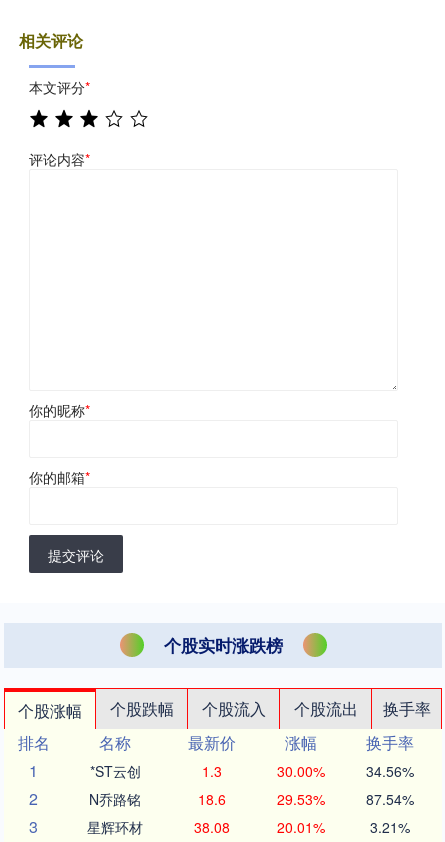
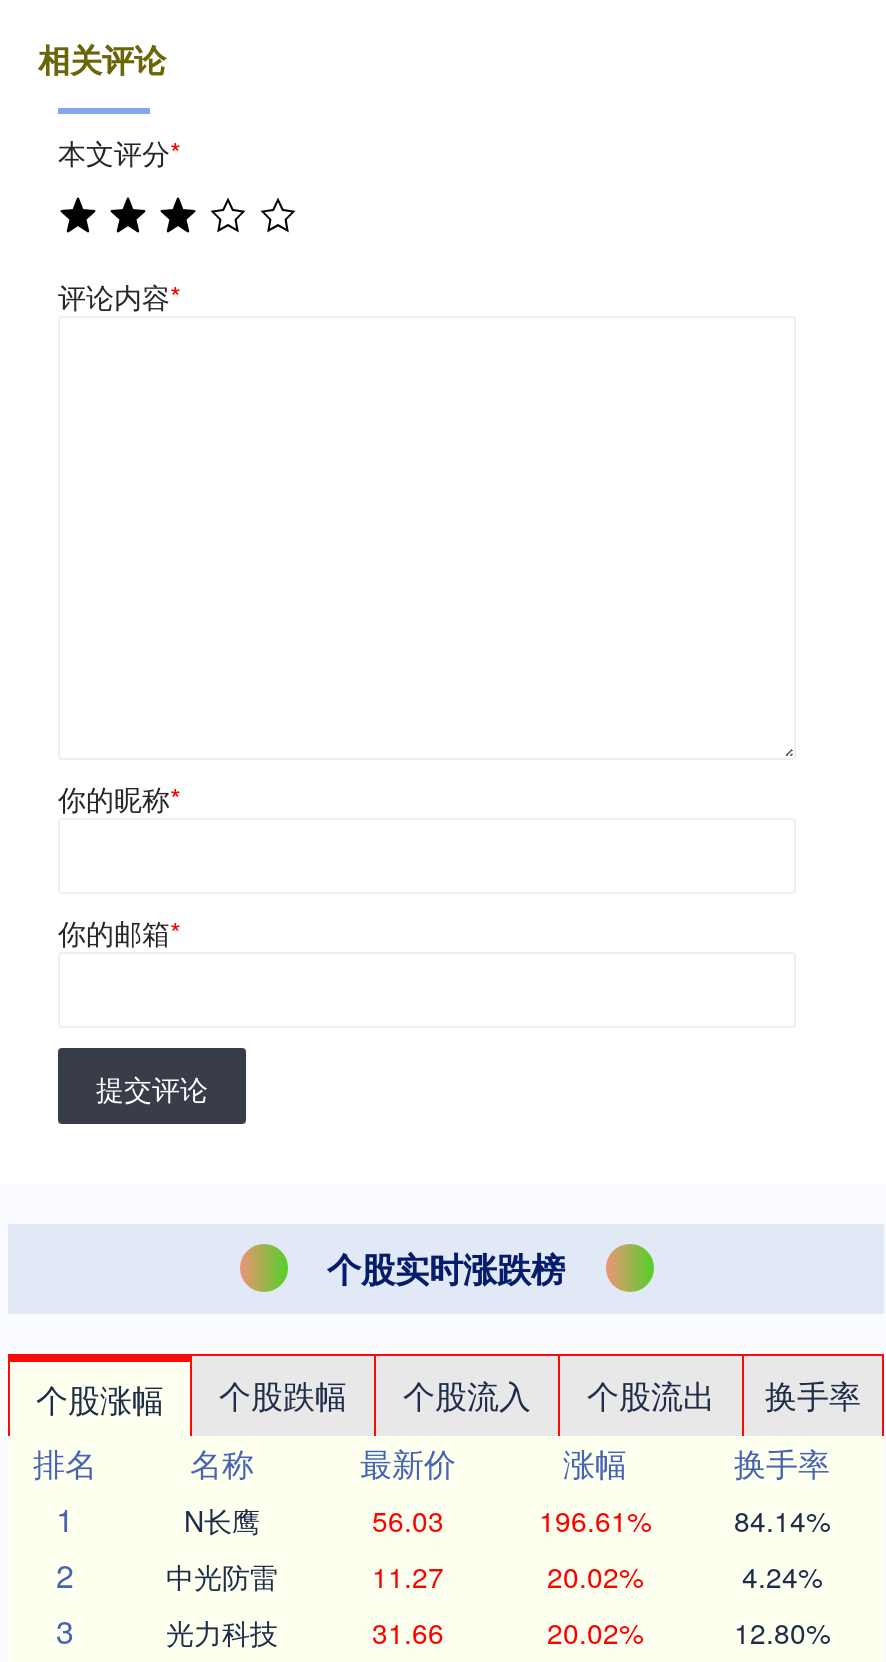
[89,761,413,781] *ST云创 | 1.3 | 30.00% | 34.56% -> [184,1500,830,1540] N长鹰 | 56.03 | 196.61% | 84.14%
[89,789,413,809] N乔路铭 | 18.6 | 29.53% | 87.54% -> [166,1556,822,1596] 中光防雷 | 11.27 | 20.02% | 4.24%
[87,817,409,837] 星辉环材 | 38.08 | 20.01% | 3.21% -> [166,1612,830,1652] 光力科技 | 31.66 | 20.02% | 12.80%

